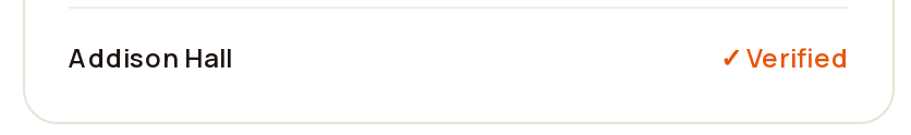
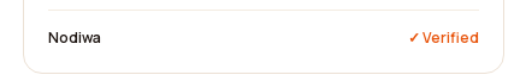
[69,39,232,76] Addison Hall -> [48,27,101,48] Nodiwa

